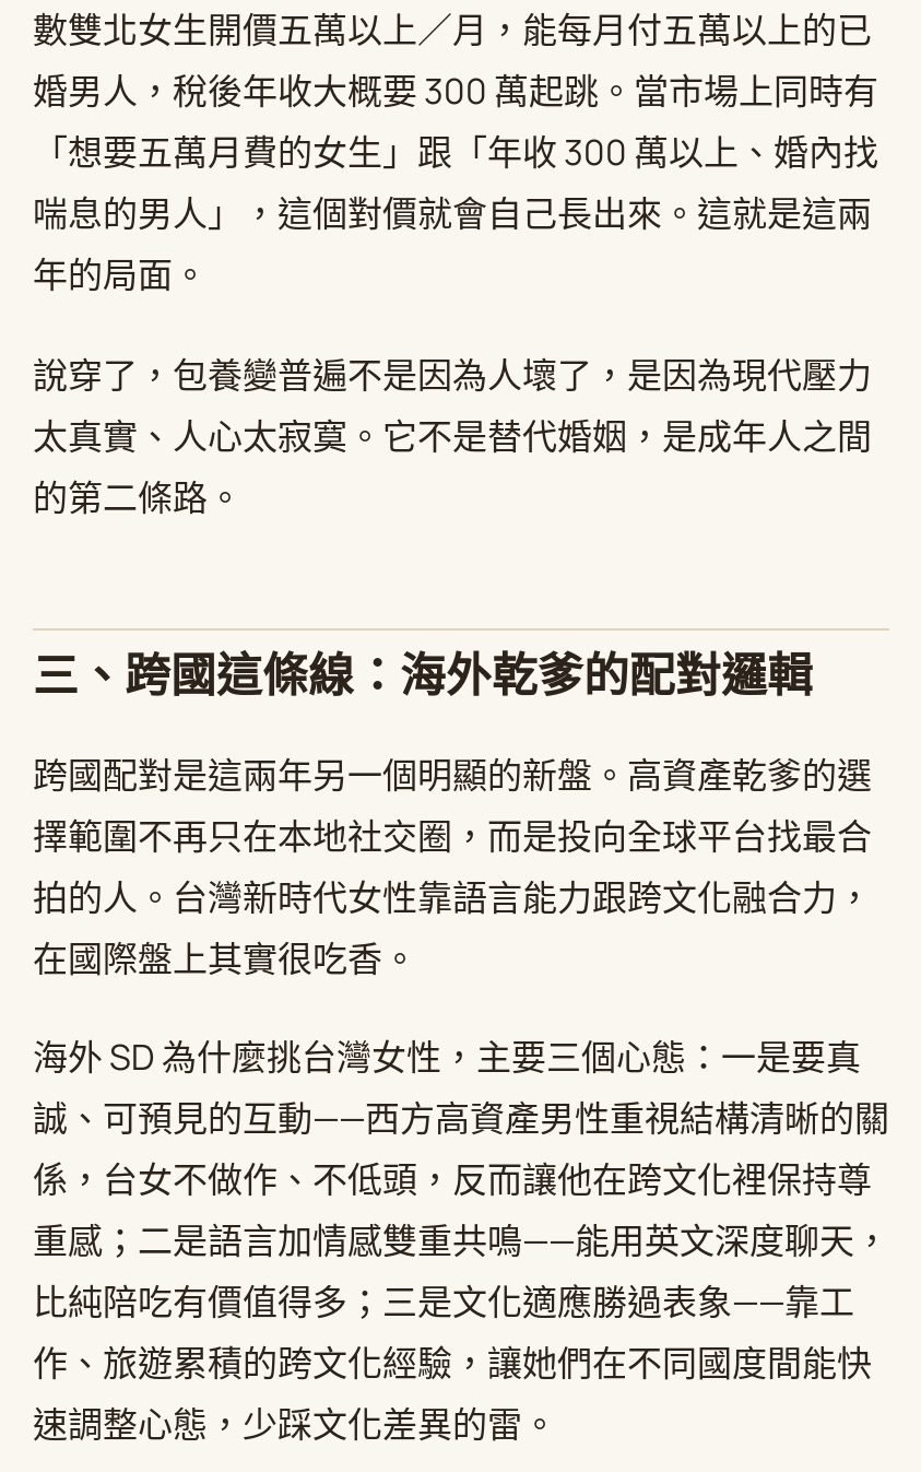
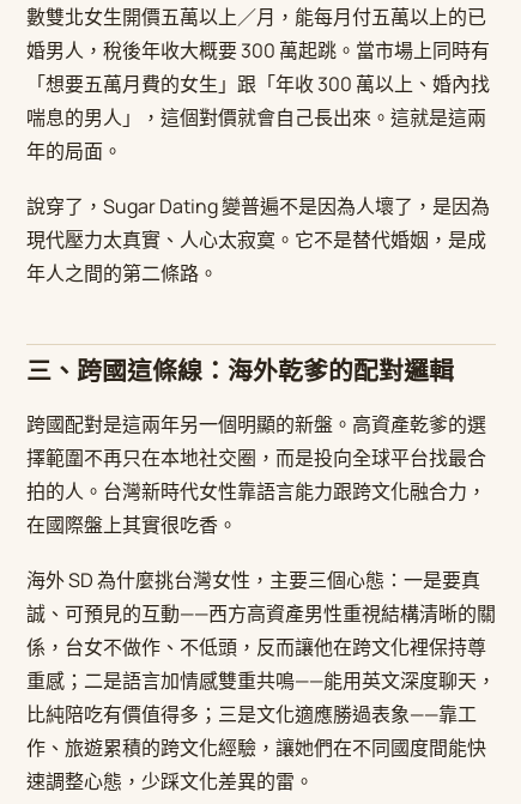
[33,351,872,521] 說穿了，包養變普遍不是因為人壞了，是因為現代壓力 | 太真實、人心太寂寞。它不是替代婚姻，是成年人之間 | 的第二條路。 -> [26,192,490,286] 說穿了，Sugar Dating 變普遍不是因為人壞了，是因為 | 現代壓力太真實、人心太寂寞。它不是替代婚姻，是成 | 年人之間的第二條路。

